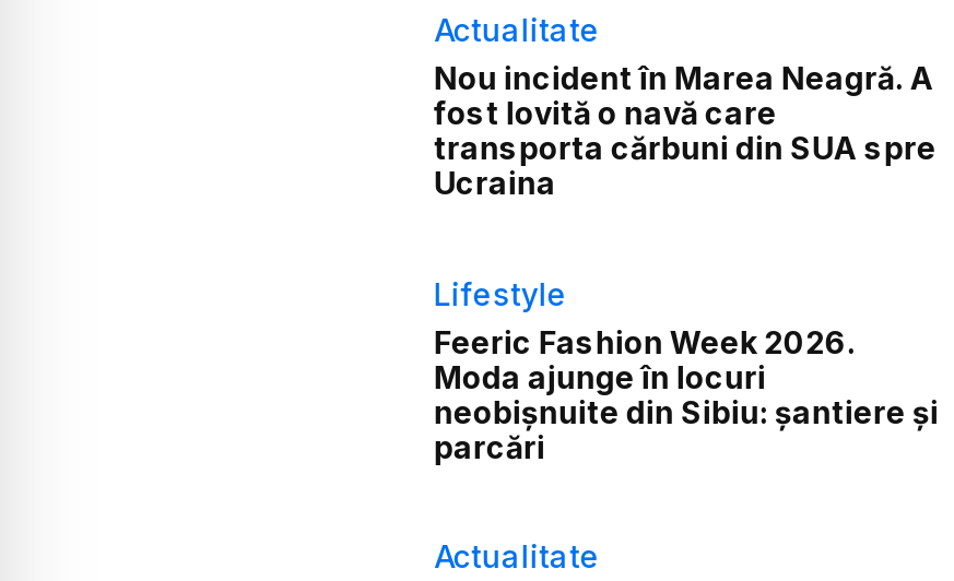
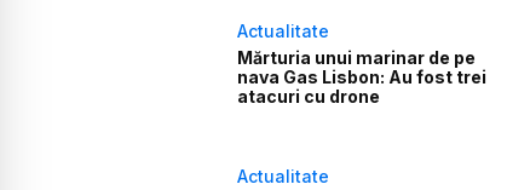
[434,59,938,464] Nou incident în Marea Neagră. A | fost lovită o navă care | transporta cărbuni din SUA spre | Ucraina | Lifestyle | Feeric Fashion Week 2026. | Moda ajunge în locuri | neobișnuite din Sibiu: șantiere și | parcări -> [238,47,487,106] Mărturia unui marinar de pe | nava Gas Lisbon: Au fost trei | atacuri cu drone

